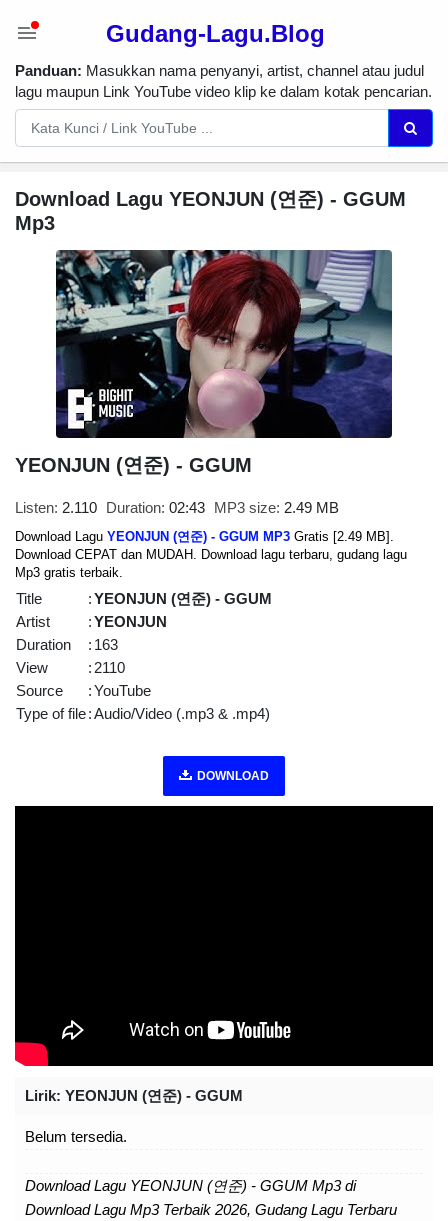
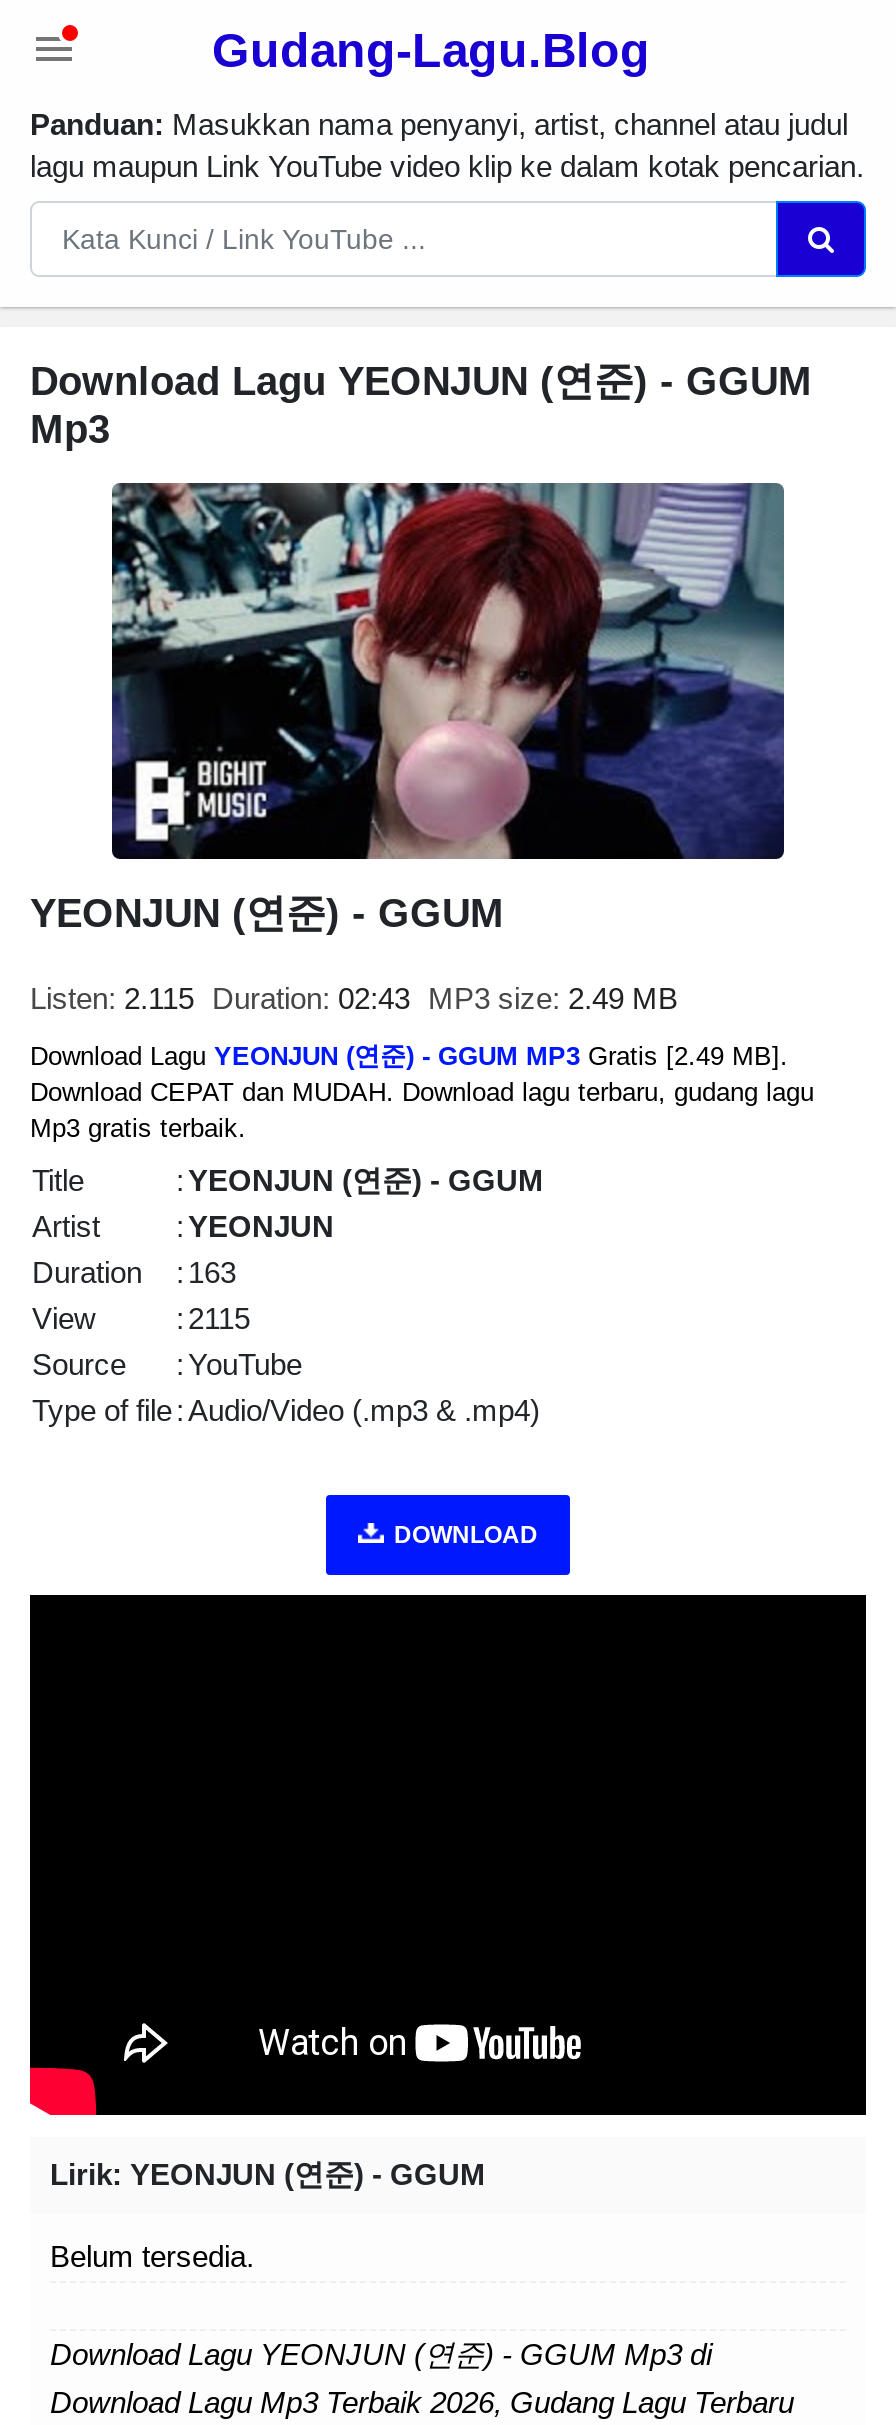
[15,499,339,516] Listen: 2.110 Duration: 02:43 MP3 size: 2.49 MB -> [30,982,678,1016] Listen: 2.115 Duration: 02:43 MP3 size: 2.49 MB
[88,659,125,676] : 2110 -> [176,1302,250,1336] : 2115

